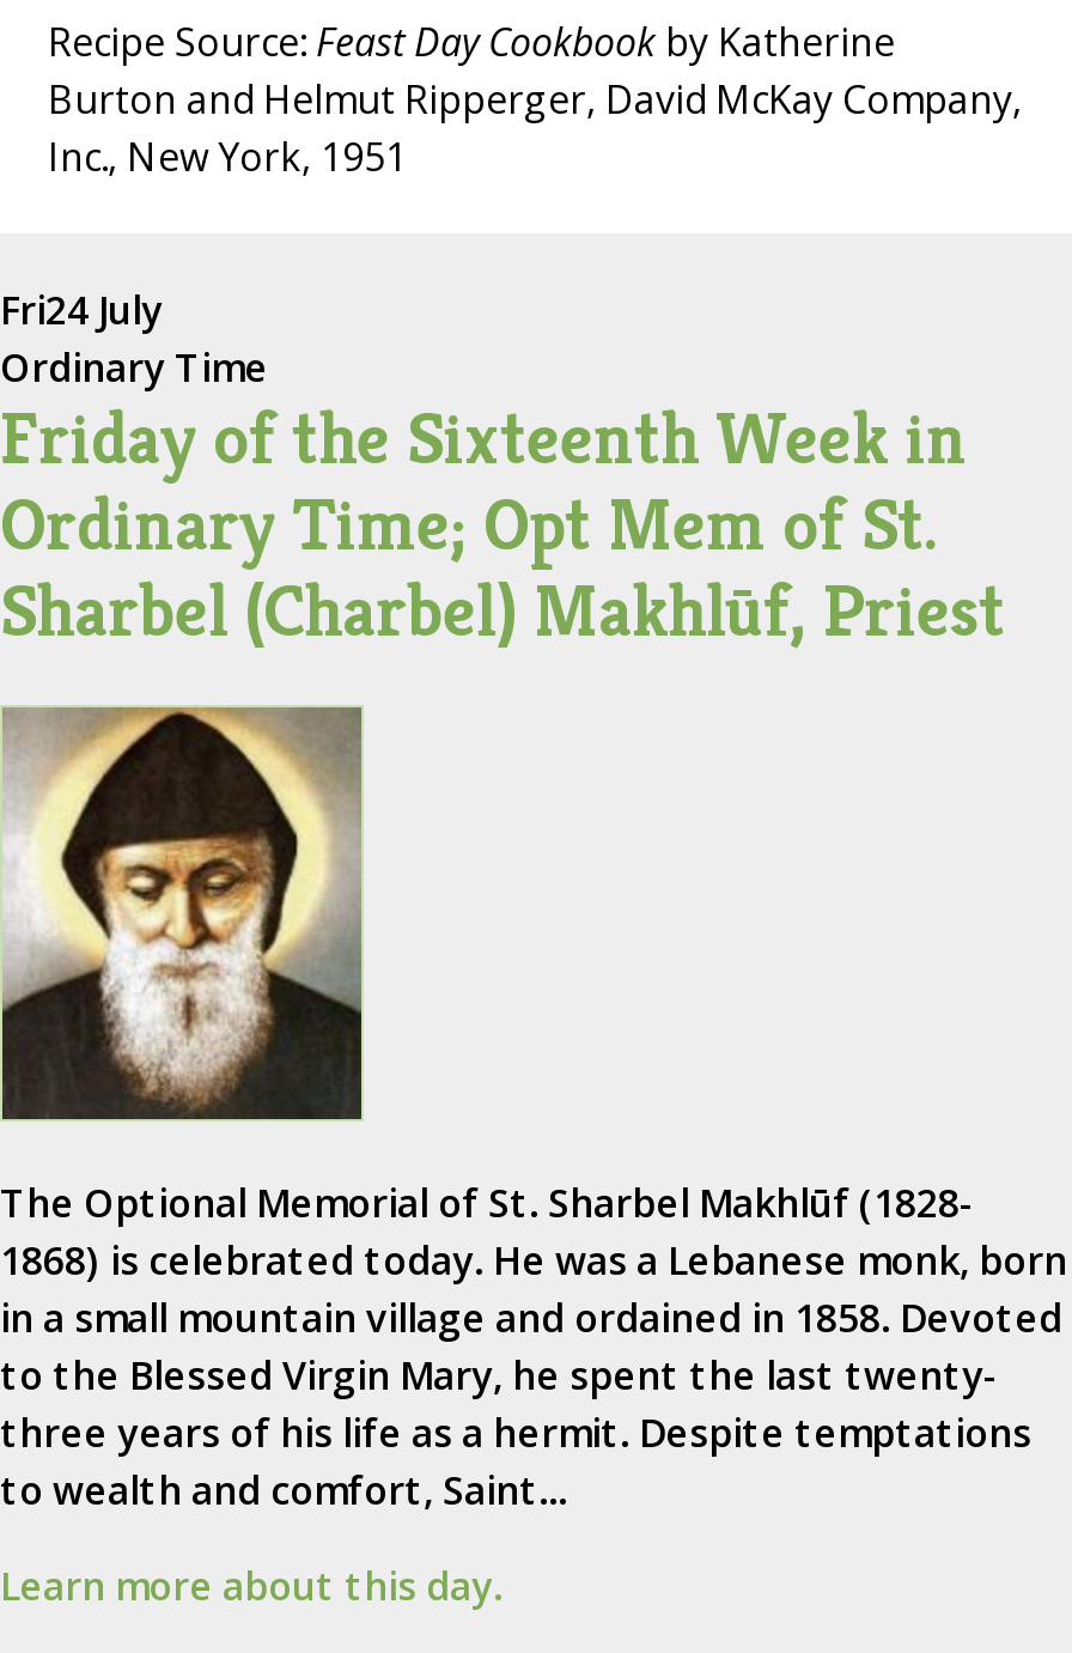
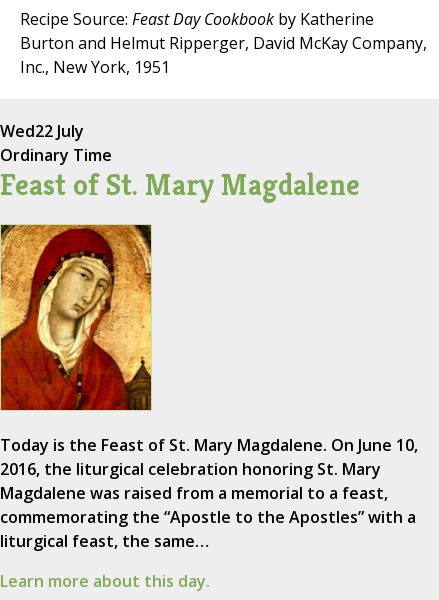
[0,285,163,337] Fri24 July -> [0,120,84,142] Wed22 July
[0,395,1005,658] Friday of the Sixteenth Week in | Ordinary Time; Opt Mem of St. | Sharbel (Charbel) Makhlūf, Priest -> [0,166,360,204] Feast of St. Mary Magdalene
[7,705,364,1016] [image] -> [3,284,152,402] [image]
[0,1175,1067,1515] The Optional Memorial of St. Sharbel Makhlūf (1828- | 1868) is celebrated today. He was a Lebanese monk, born | in a small mountain village and ordained in 1858. Devoted | to the Blessed Virgin Mary, he spent the last twenty- | three years of his life as a hermit. Despite temptations | to wealth and comfort, Saint… -> [0,433,418,551] Today is the Feast of St. Mary Magdalene. On June 10, | 2016, the liturgical celebration honoring St. Mary | Magdalene was raised from a memorial to a feast, | commemorating the “Apostle to the Apostles” with a | liturgical feast, the same…

